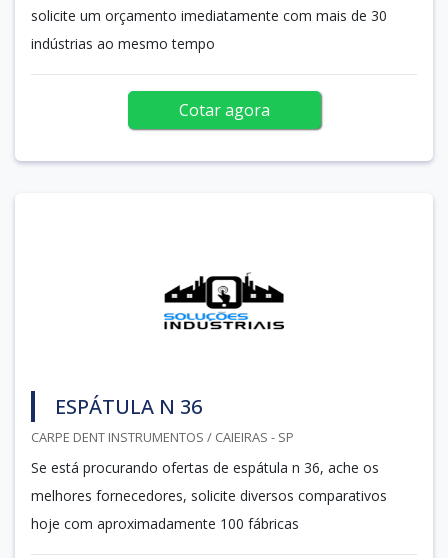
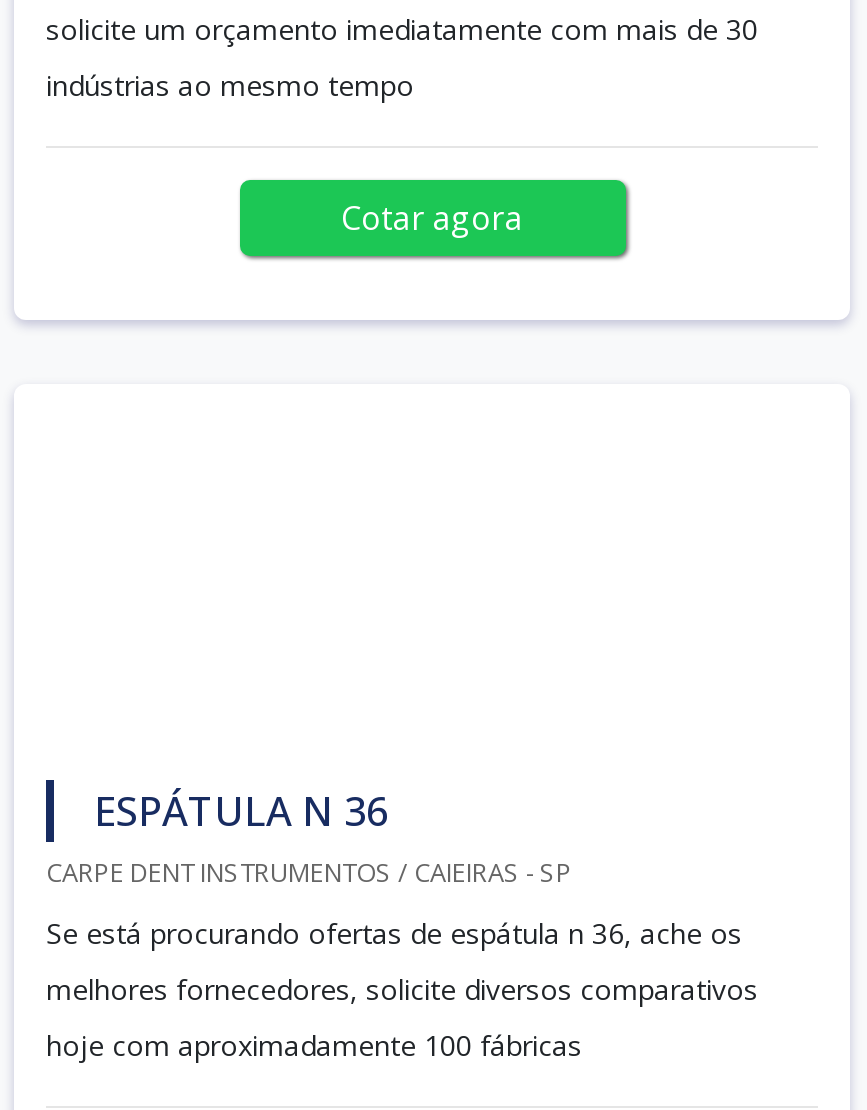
[163,272,285,330] [image] -> none

